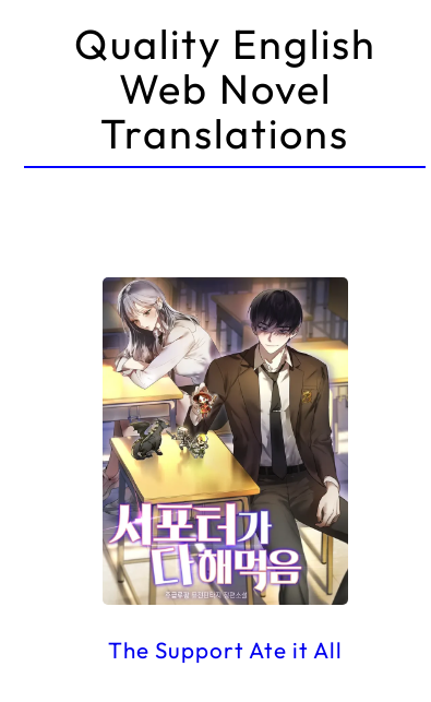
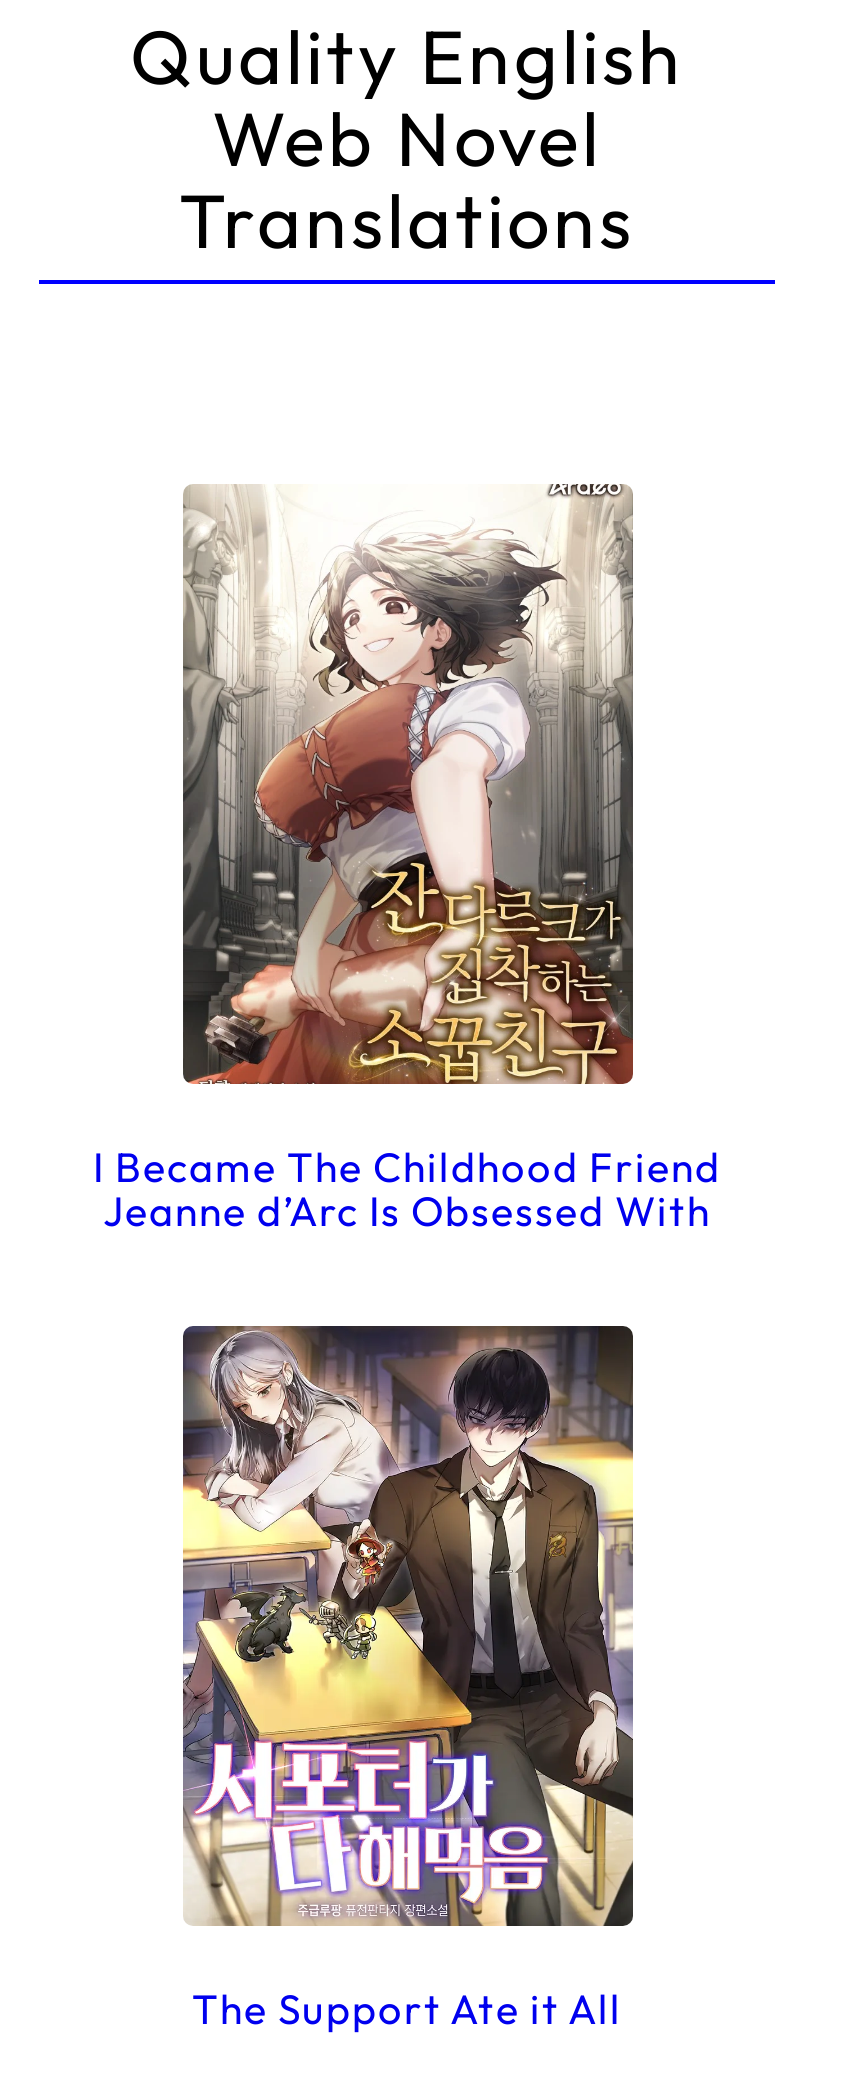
none -> [93,482,721,1235] [image] | I Became The Childhood Friend | Jeanne d’Arc Is Obsessed With

